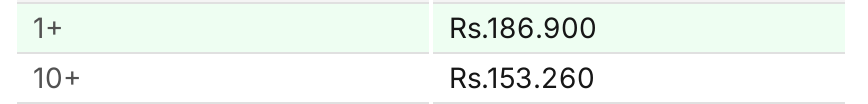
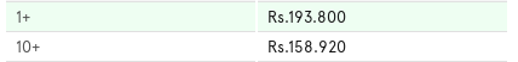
[449,10,597,44] Rs.186.900 -> [267,6,346,26] Rs.193.800
[449,60,595,94] Rs.153.260 -> [267,36,346,56] Rs.158.920

